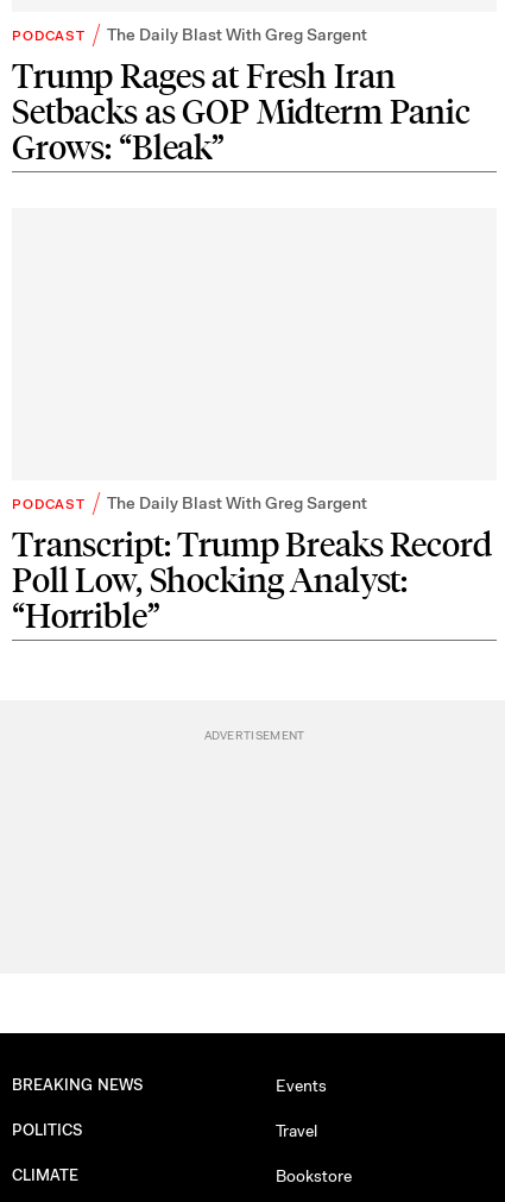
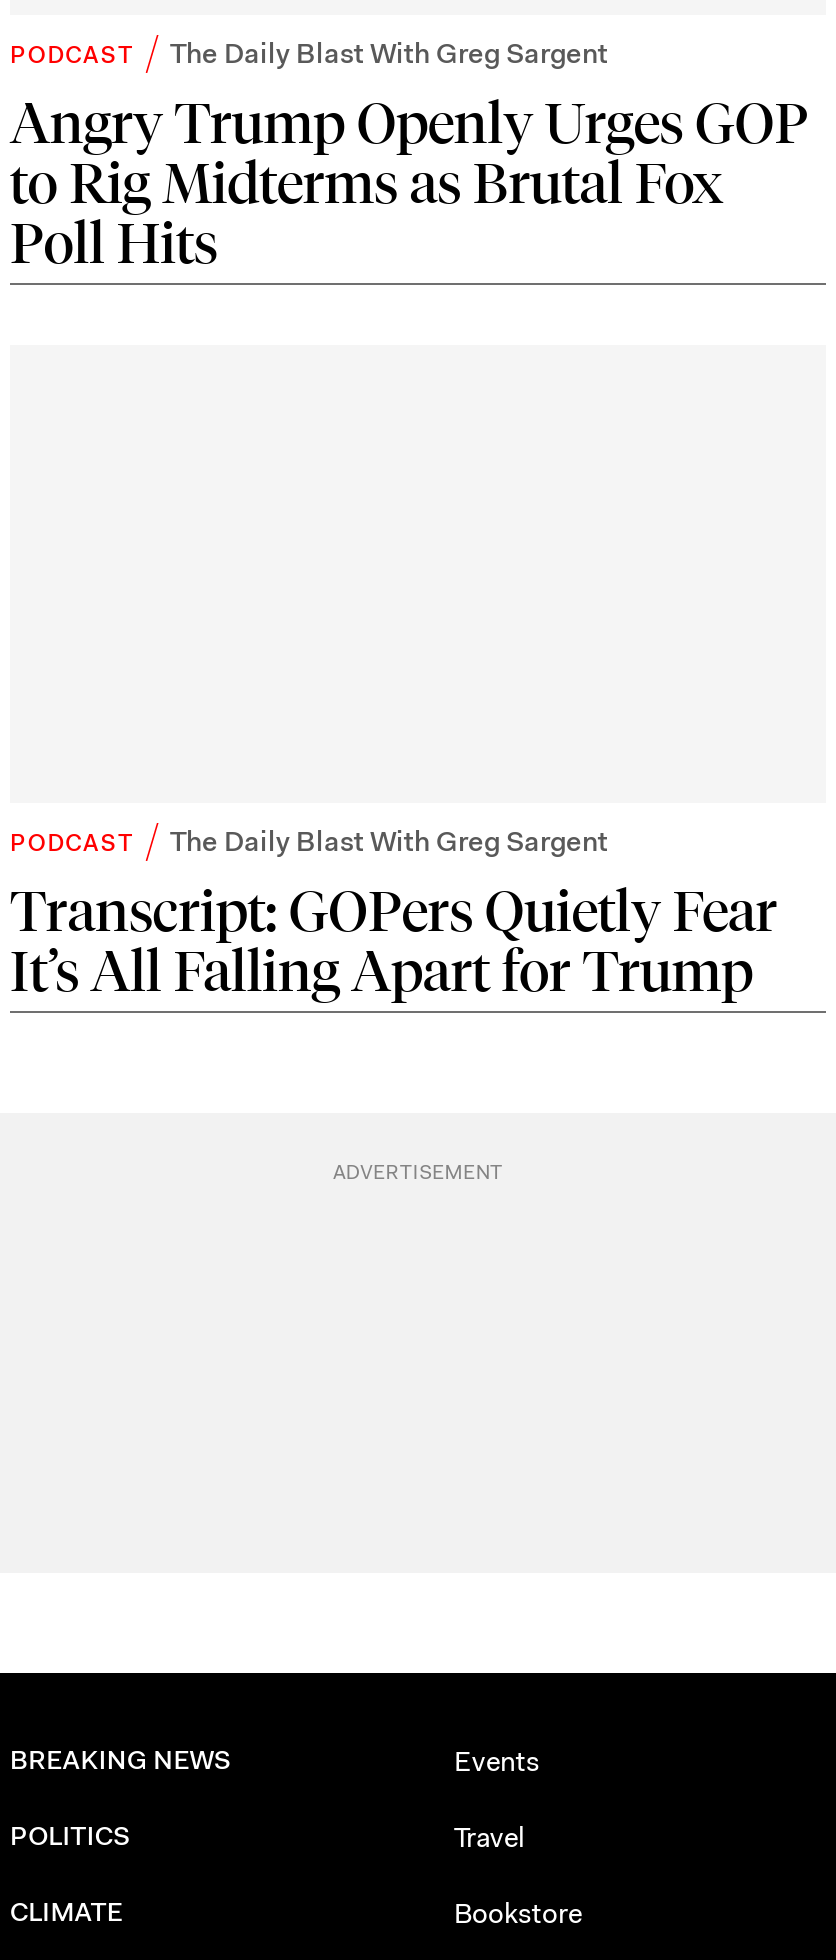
[12,56,471,168] Trump Rages at Fresh Iran | Setbacks as GOP Midterm Panic | Grows: “Bleak” -> [10,89,808,277] Angry Trump Openly Urges GOP | to Rig Midterms as Brutal Fox | Poll Hits
[12,525,492,637] Transcript: Trump Breaks Record | Poll Low, Shocking Analyst: | “Horrible” -> [10,878,777,1006] Transcript: GOPers Quietly Fear | It’s All Falling Apart for Trump

